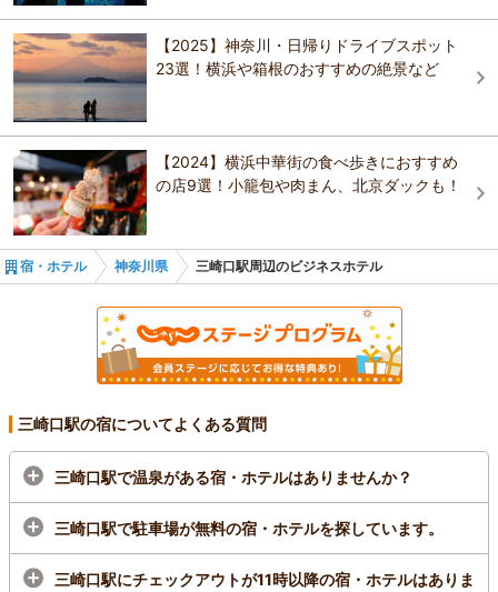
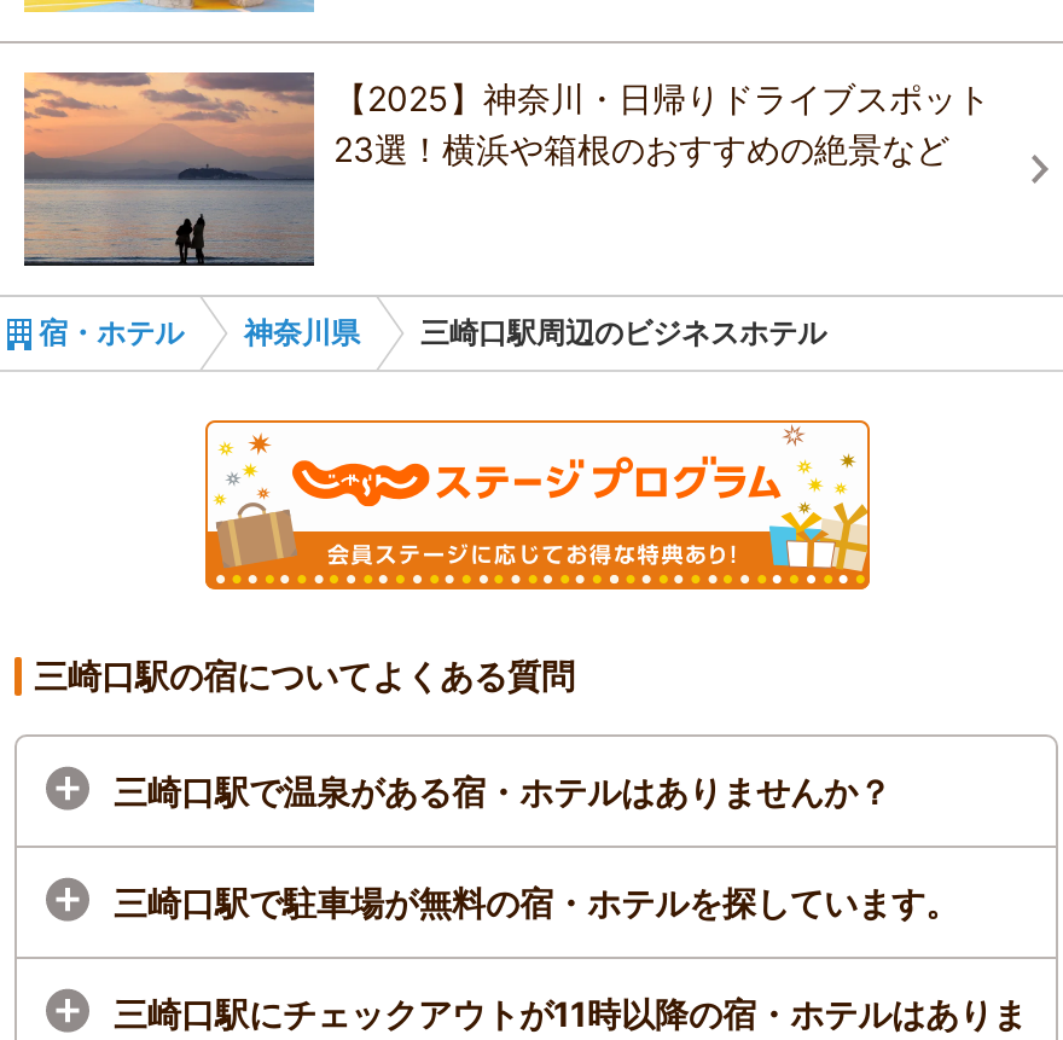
[12,148,461,237] [image] | 【2024】横浜中華街の食べ歩きにおすすめ | の店9選！小籠包や肉まん、北京ダックも！ -> none

